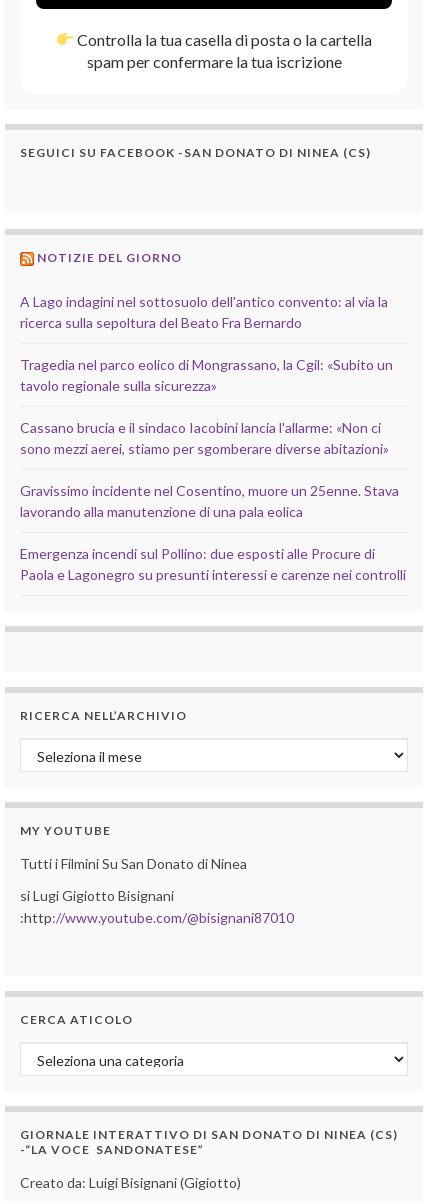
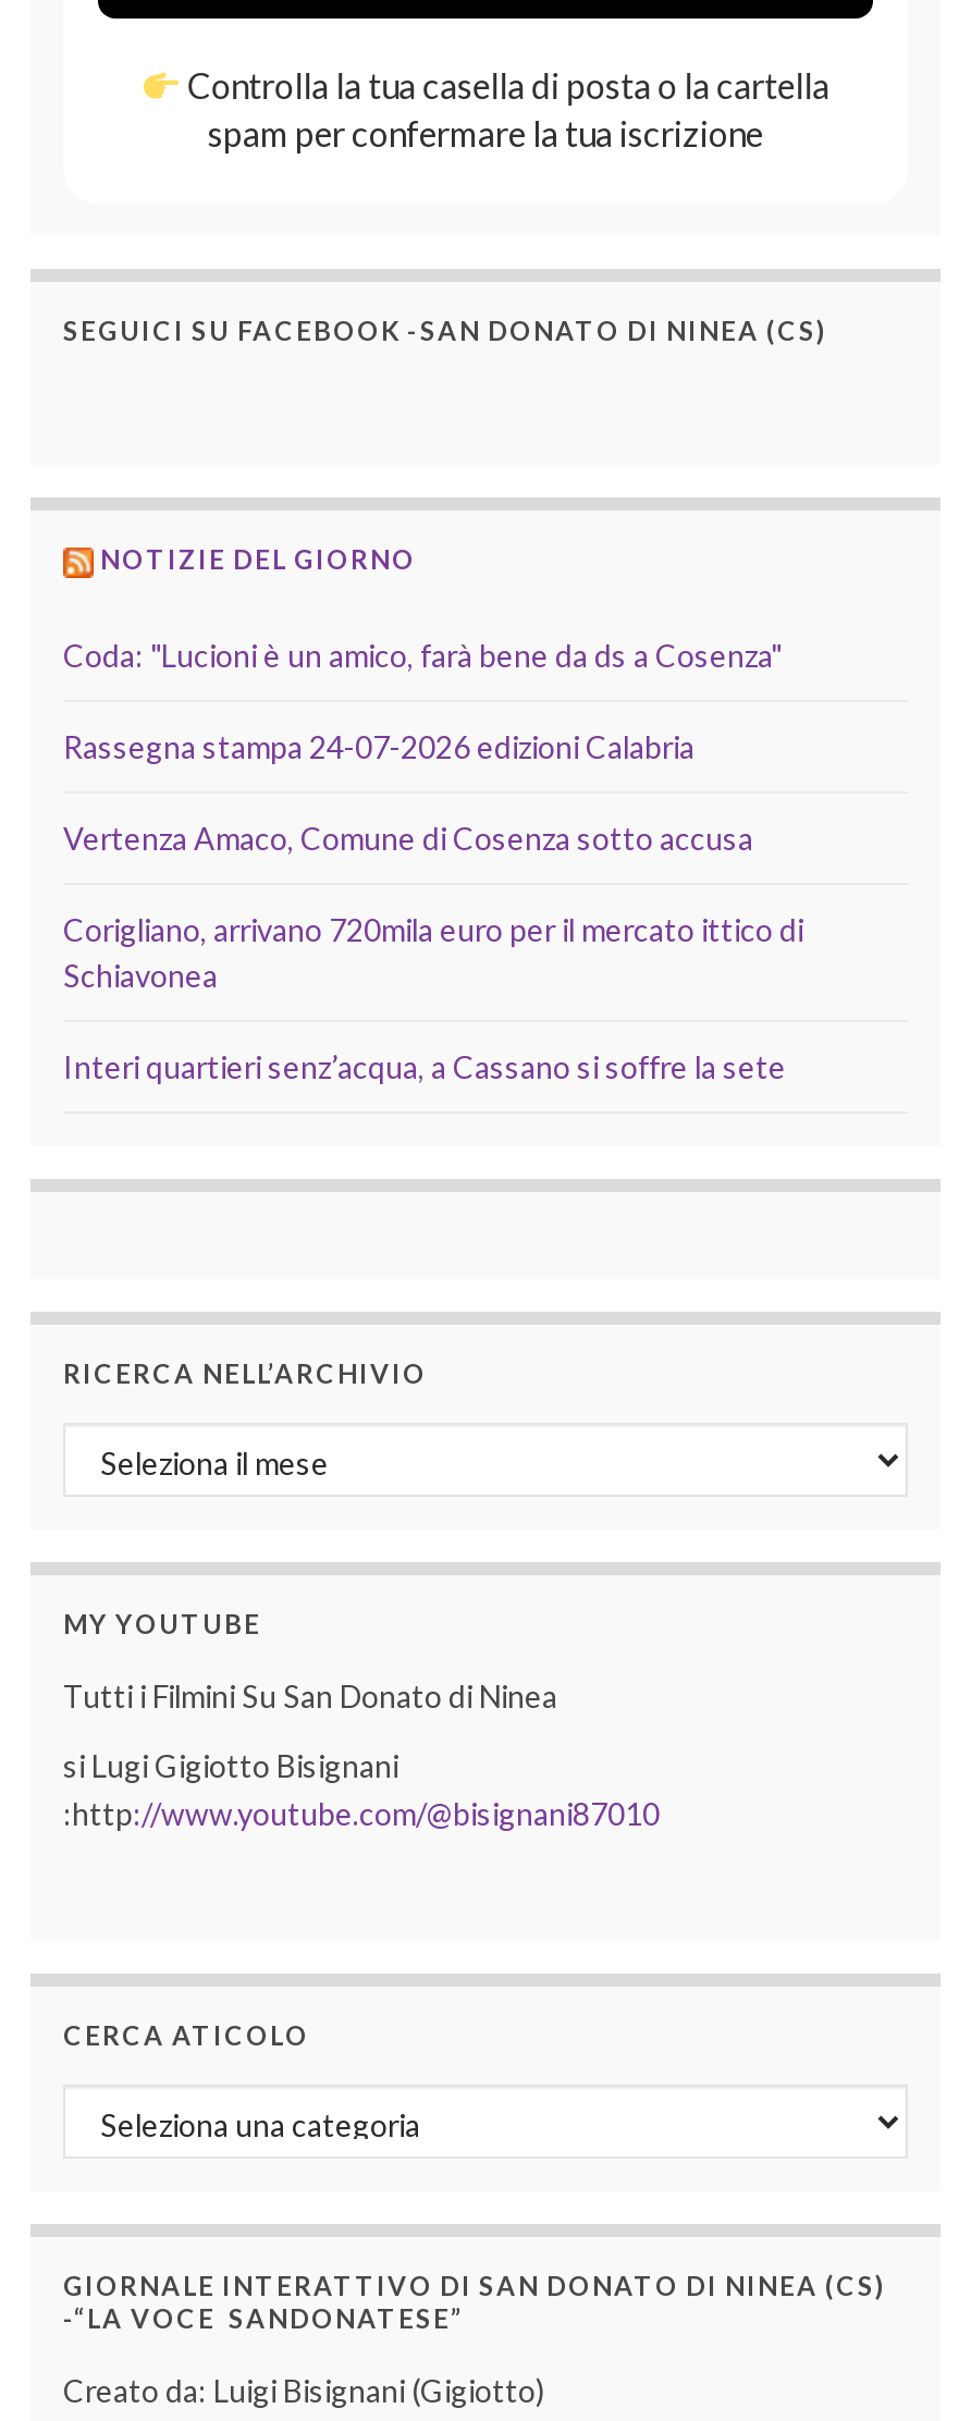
[20,292,388,330] A Lago indagini nel sottosuolo dell'antico convento: al via la | ricerca sulla sepoltura del Beato Fra Bernardo -> [63,637,782,674] Coda: "Lucioni è un amico, farà bene da ds a Cosenza"
[20,355,393,393] Tragedia nel parco eolico di Mongrassano, la Cgil: «Subito un | tavolo regionale sulla sicurezza» -> [63,728,694,765] Rassegna stampa 24-07-2026 edizioni Calabria
[20,418,389,456] Cassano brucia e il sindaco Iacobini lancia l'allarme: «Non ci | sono mezzi aerei, stiamo per sgomberare diverse abitazioni» -> [63,820,753,857] Vertenza Amaco, Comune di Cosenza sotto accusa
[20,481,399,519] Gravissimo incidente nel Cosentino, muore un 25enne. Stava | lavorando alla manutenzione di una pala eolica -> [63,911,803,994] Corigliano, arrivano 720mila euro per il mercato ittico di | Schiavonea
[20,544,406,582] Emergenza incendi sul Pollino: due esposti alle Procure di | Paola e Lagonegro su presunti interessi e carenze nei controlli -> [63,1048,786,1085] Interi quartieri senz’acqua, a Cassano si soffre la sete

